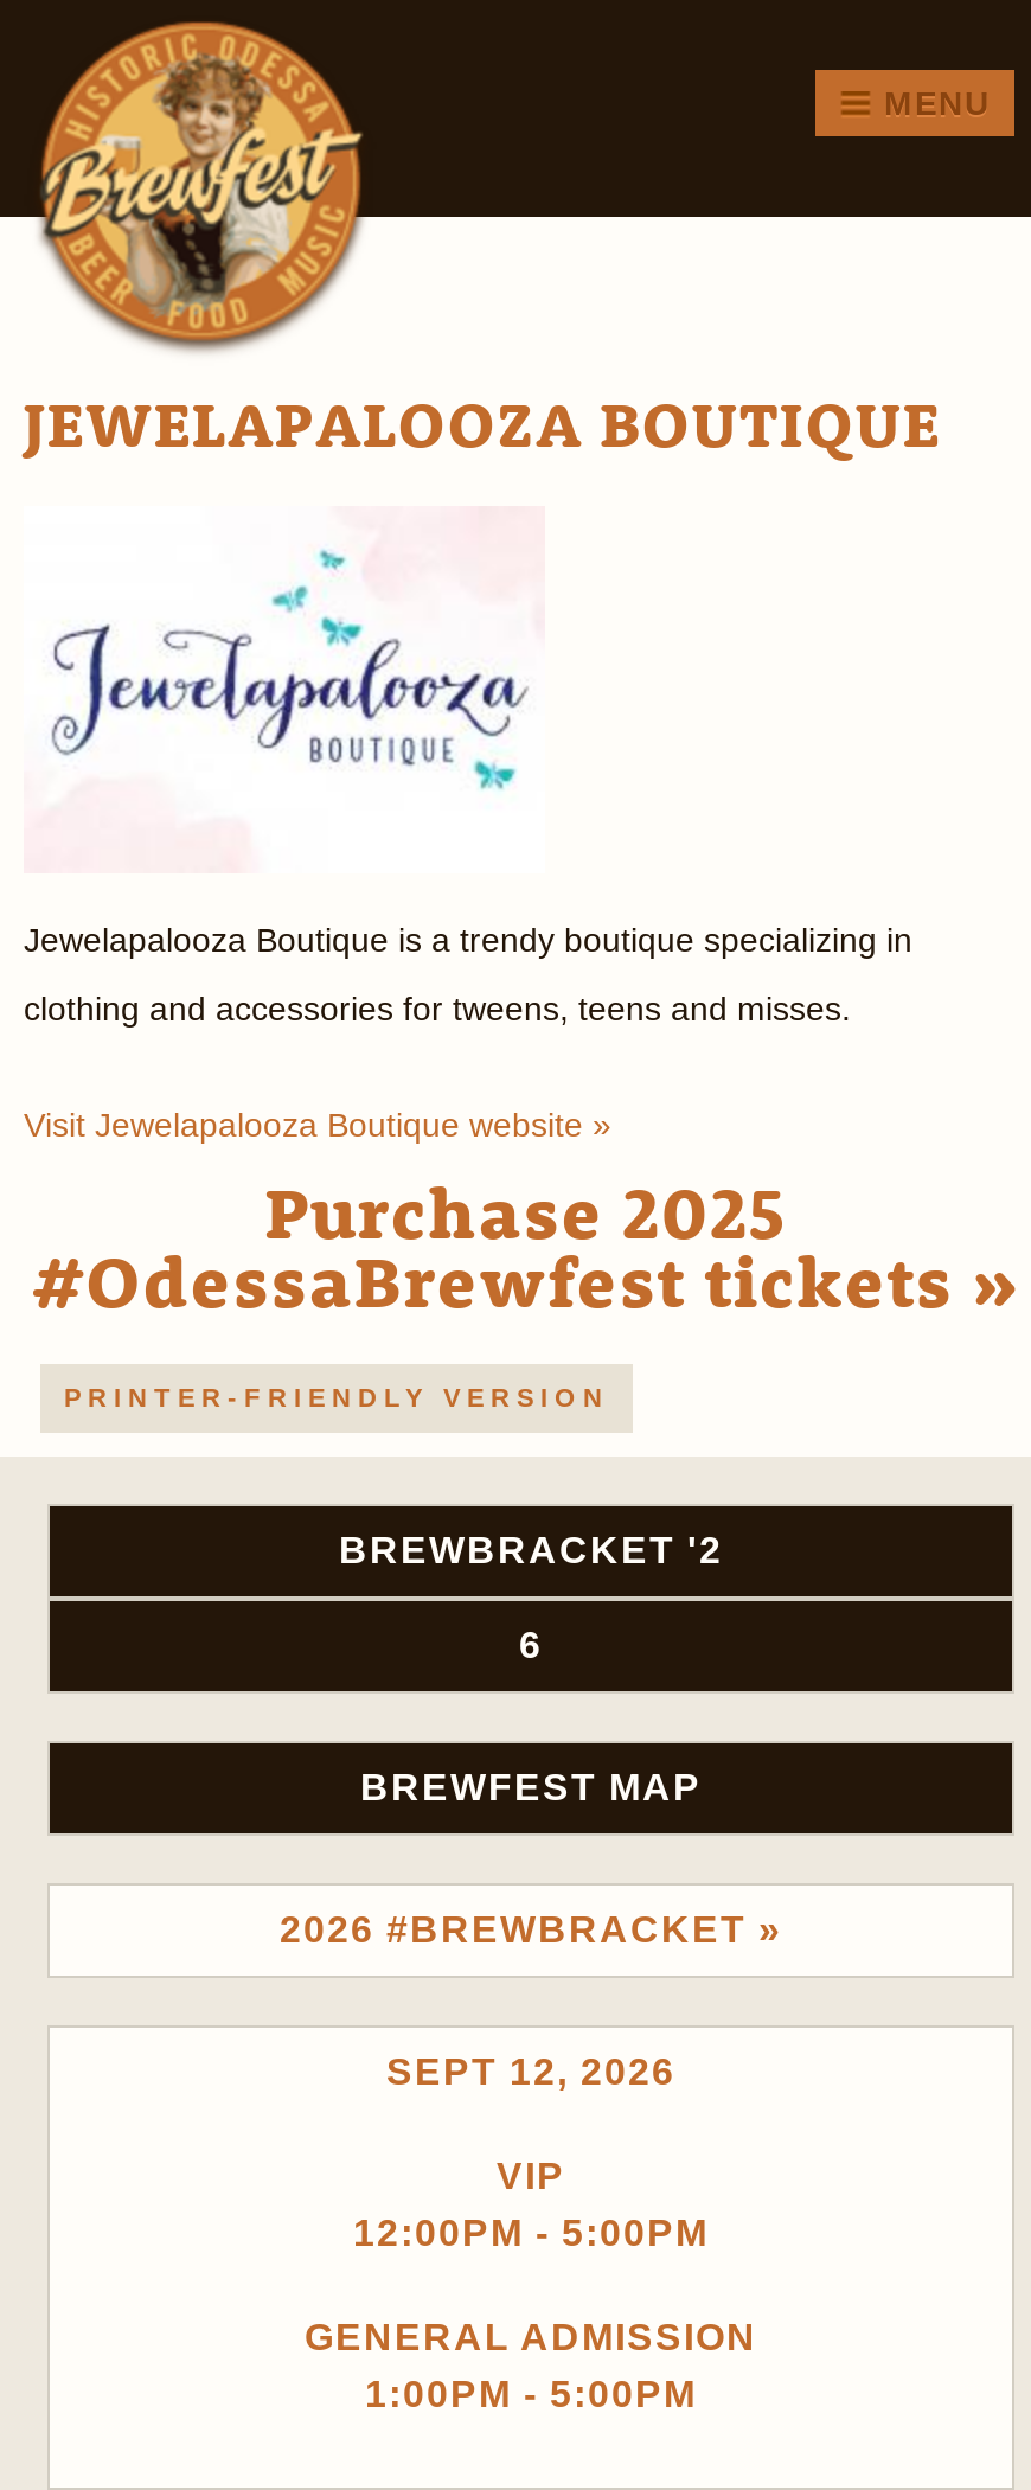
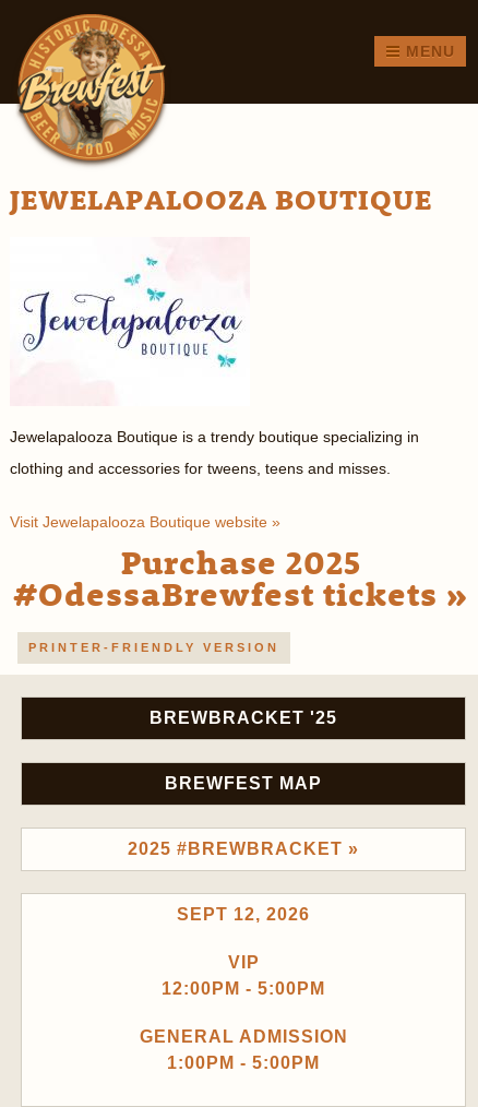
[339,1530,723,1665] BREWBRACKET '2 | 6 -> [150,709,337,727] BREWBRACKET '25
[280,1909,782,1950] 2026 #BREWBRACKET » -> [128,840,359,858] 2025 #BREWBRACKET »

